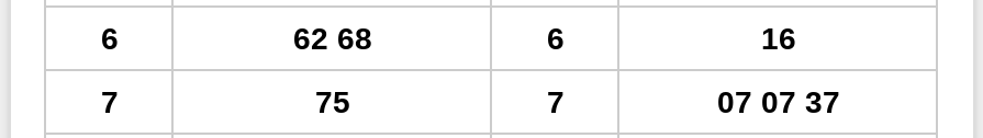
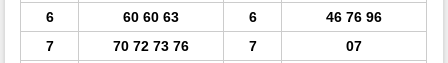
[293,22,372,57] 62 68 -> [123,9,179,25] 60 60 63
[761,22,796,57] 16 -> [326,9,382,25] 46 76 96
[315,85,350,120] 75 -> [113,38,189,54] 70 72 73 76
[717,85,840,120] 07 07 37 -> [346,38,362,54] 07

